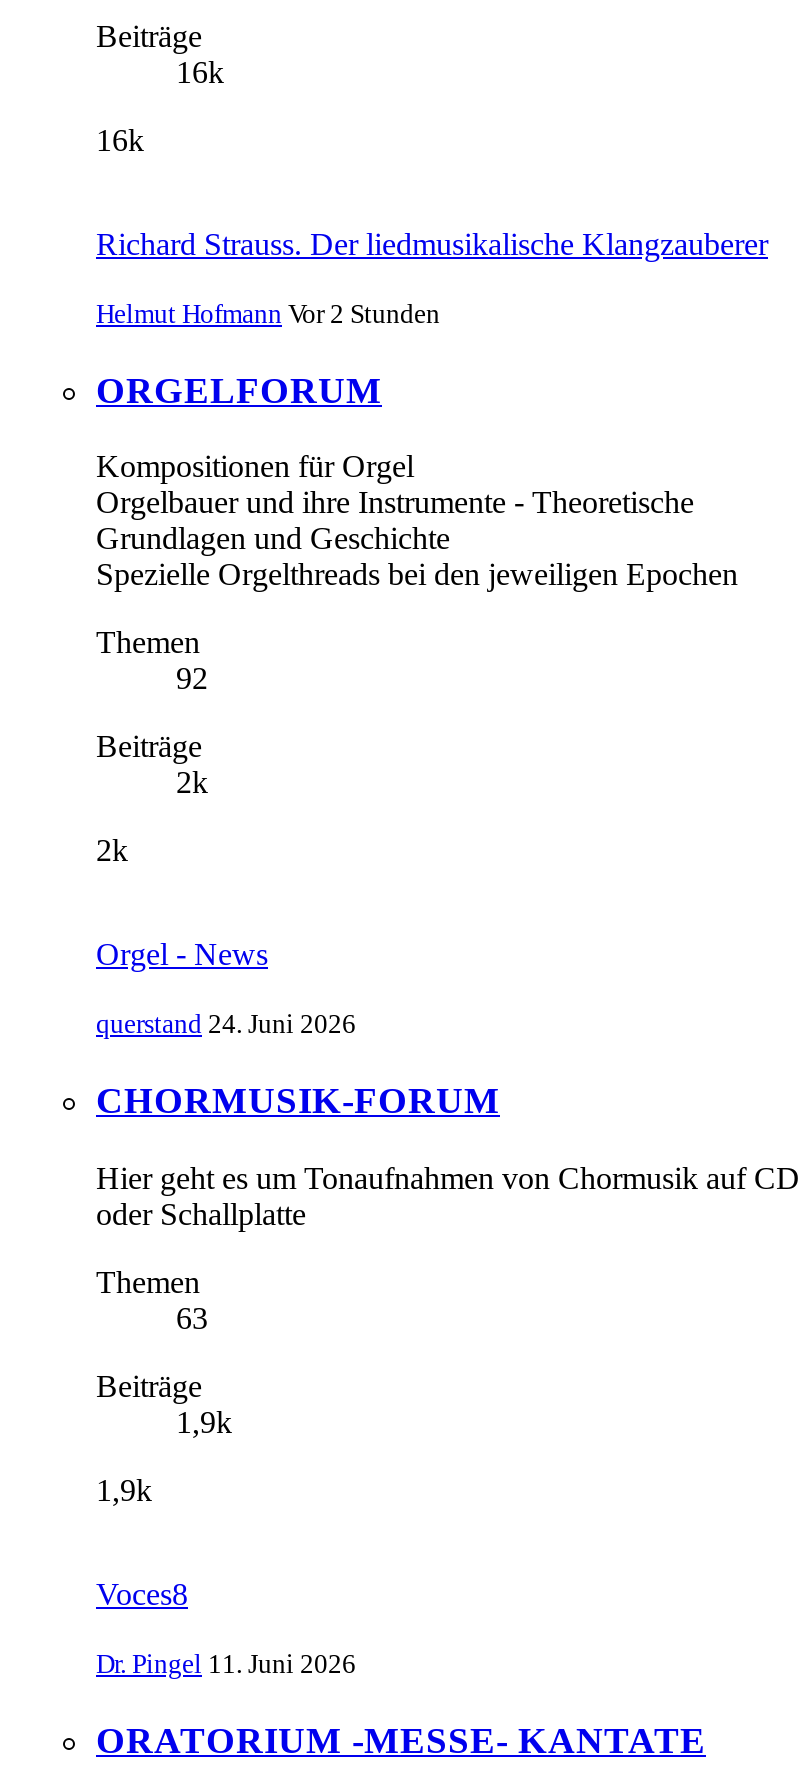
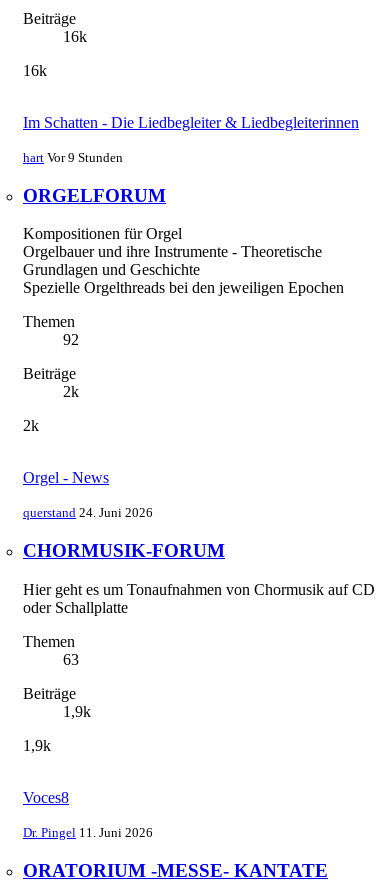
[96,227,768,261] Richard Strauss. Der liedmusikalische Klangzauberer -> [23,114,359,131] Im Schatten - Die Liedbegleiter & Liedbegleiterinnen
[96,299,440,329] Helmut Hofmann Vor 2 Stunden -> [23,150,123,165] hart Vor 9 Stunden

